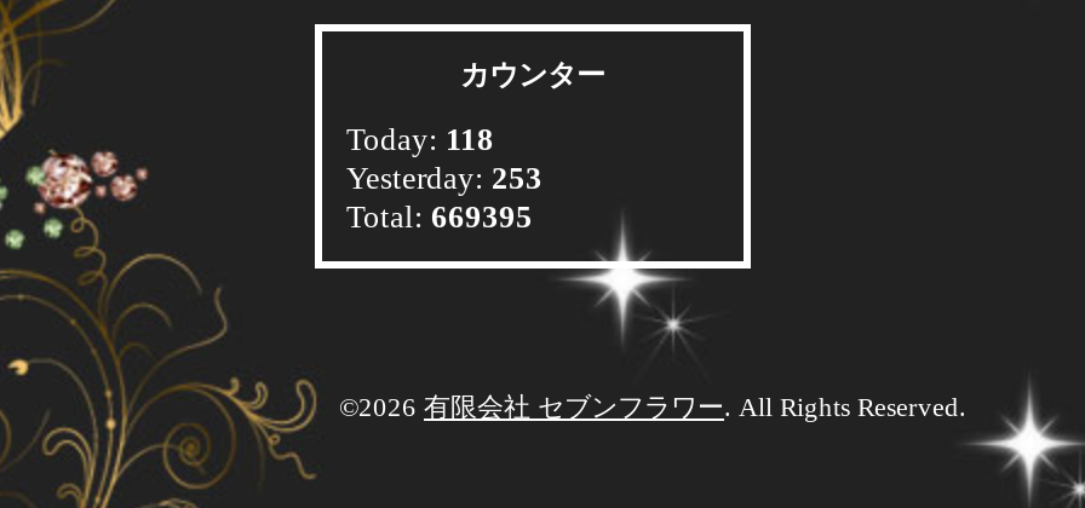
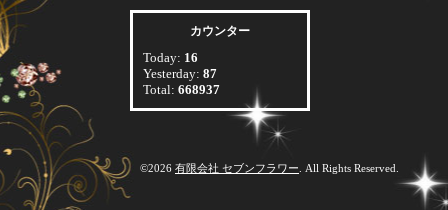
[346,121,494,157] Today: 118 -> [143,50,198,65] Today: 16
[346,160,542,196] Yesterday: 253 -> [143,66,217,81] Yesterday: 87
[346,198,533,235] Total: 669395 -> [143,82,220,97] Total: 668937

